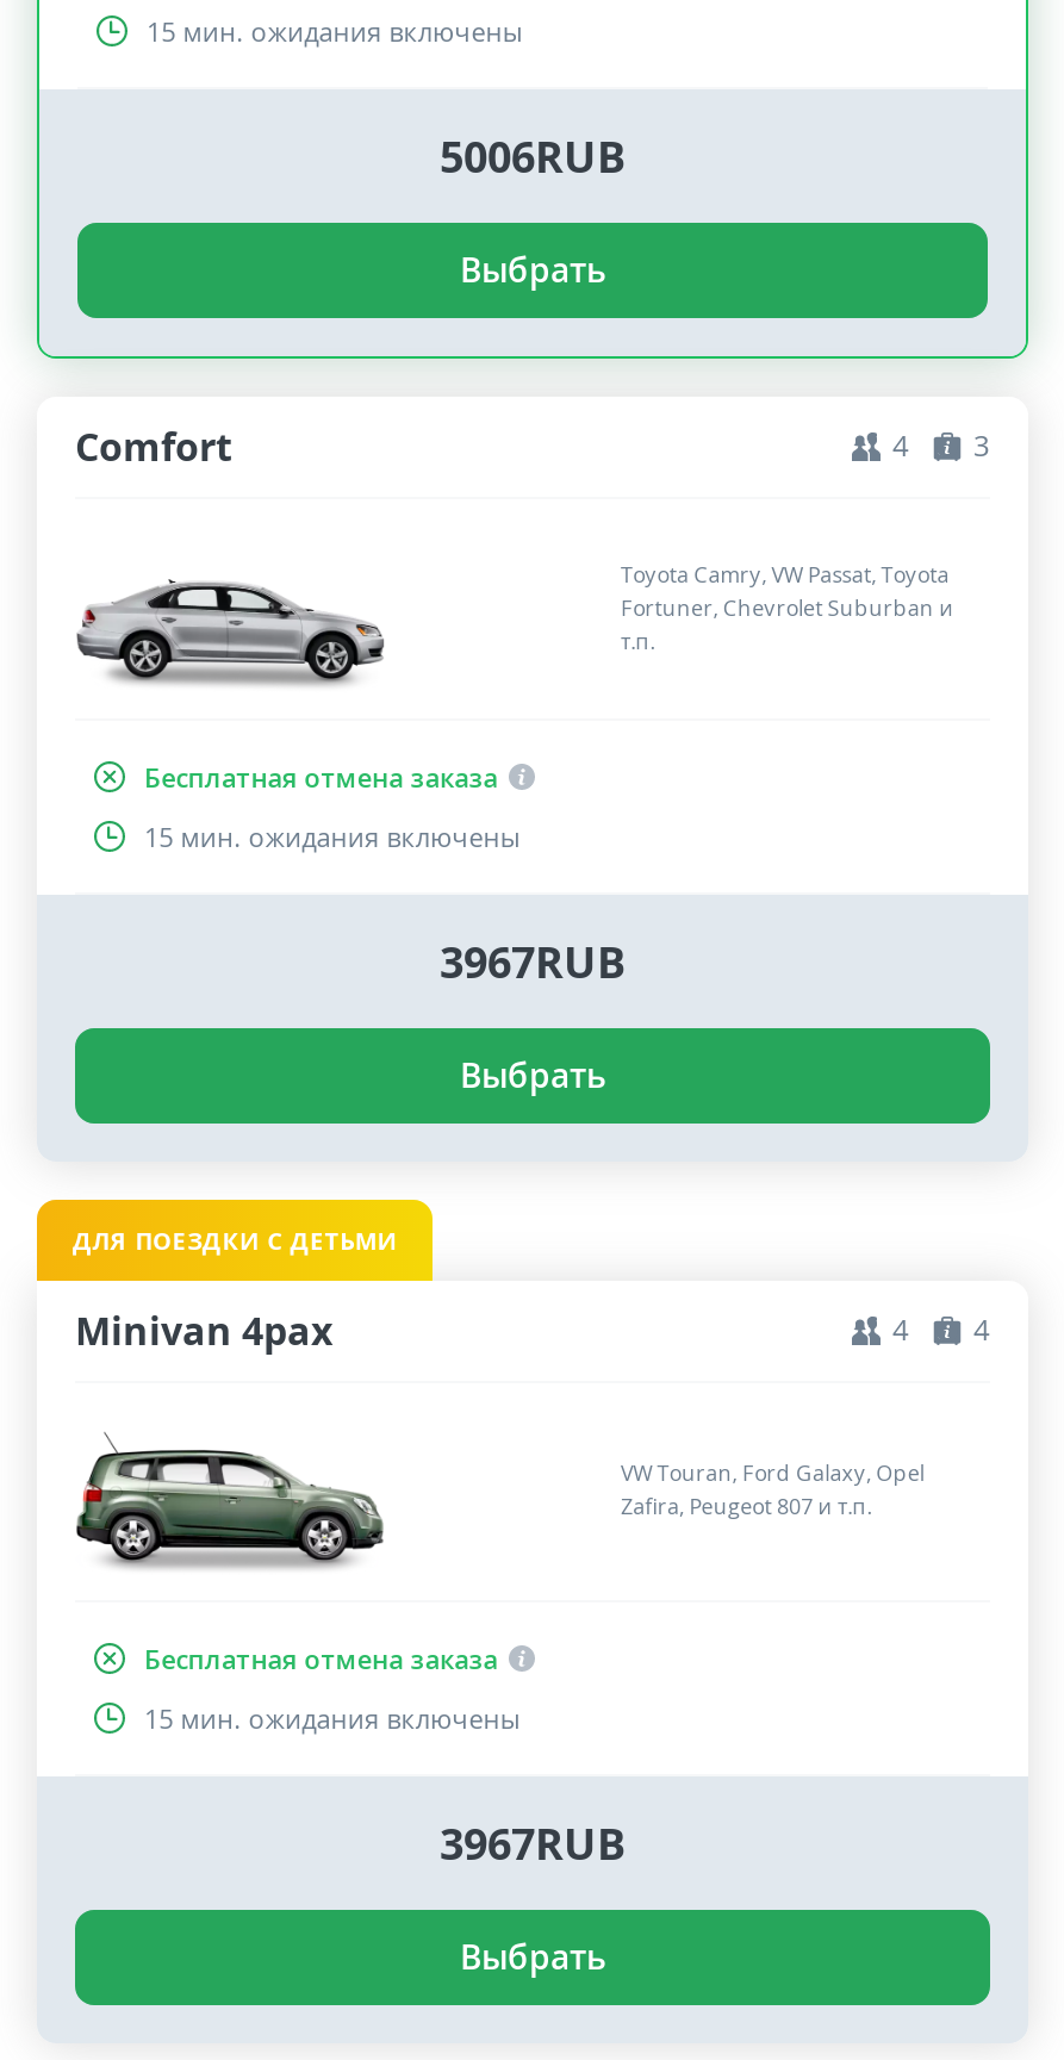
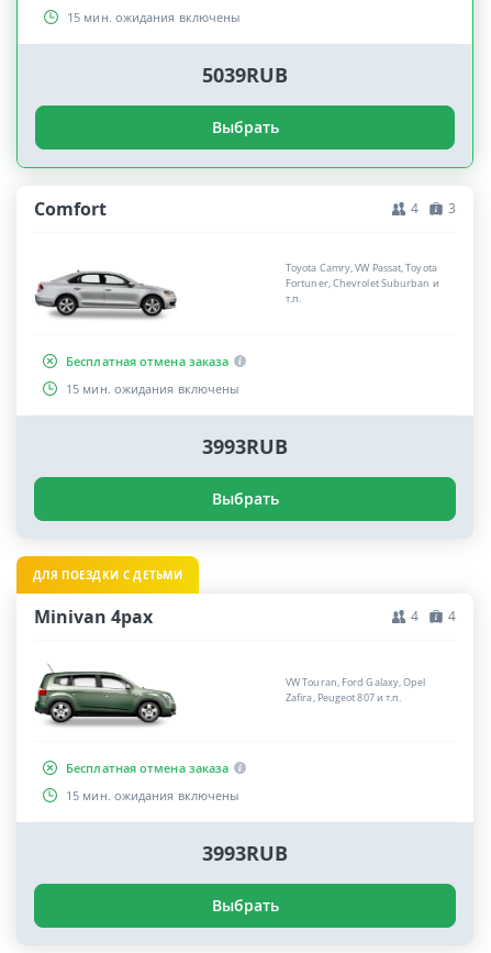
[440,127,626,184] 5006RUB -> [202,61,288,88] 5039RUB
[440,933,626,990] 3967RUB -> [202,433,288,459] 3993RUB
[440,1815,626,1872] 3967RUB -> [202,840,288,866] 3993RUB

